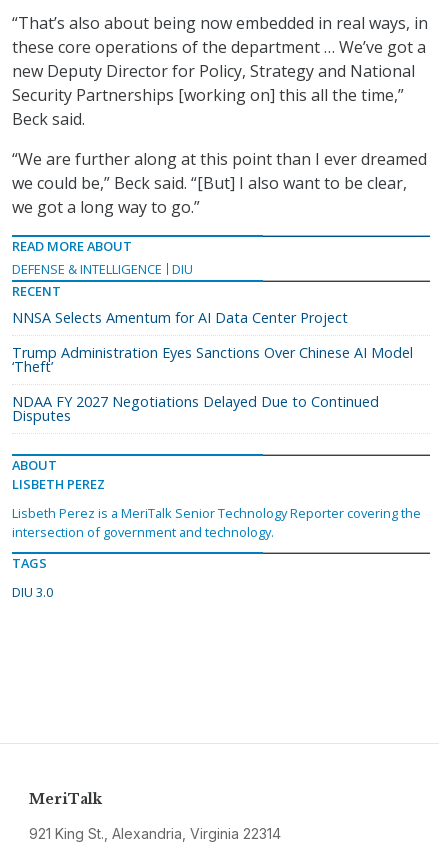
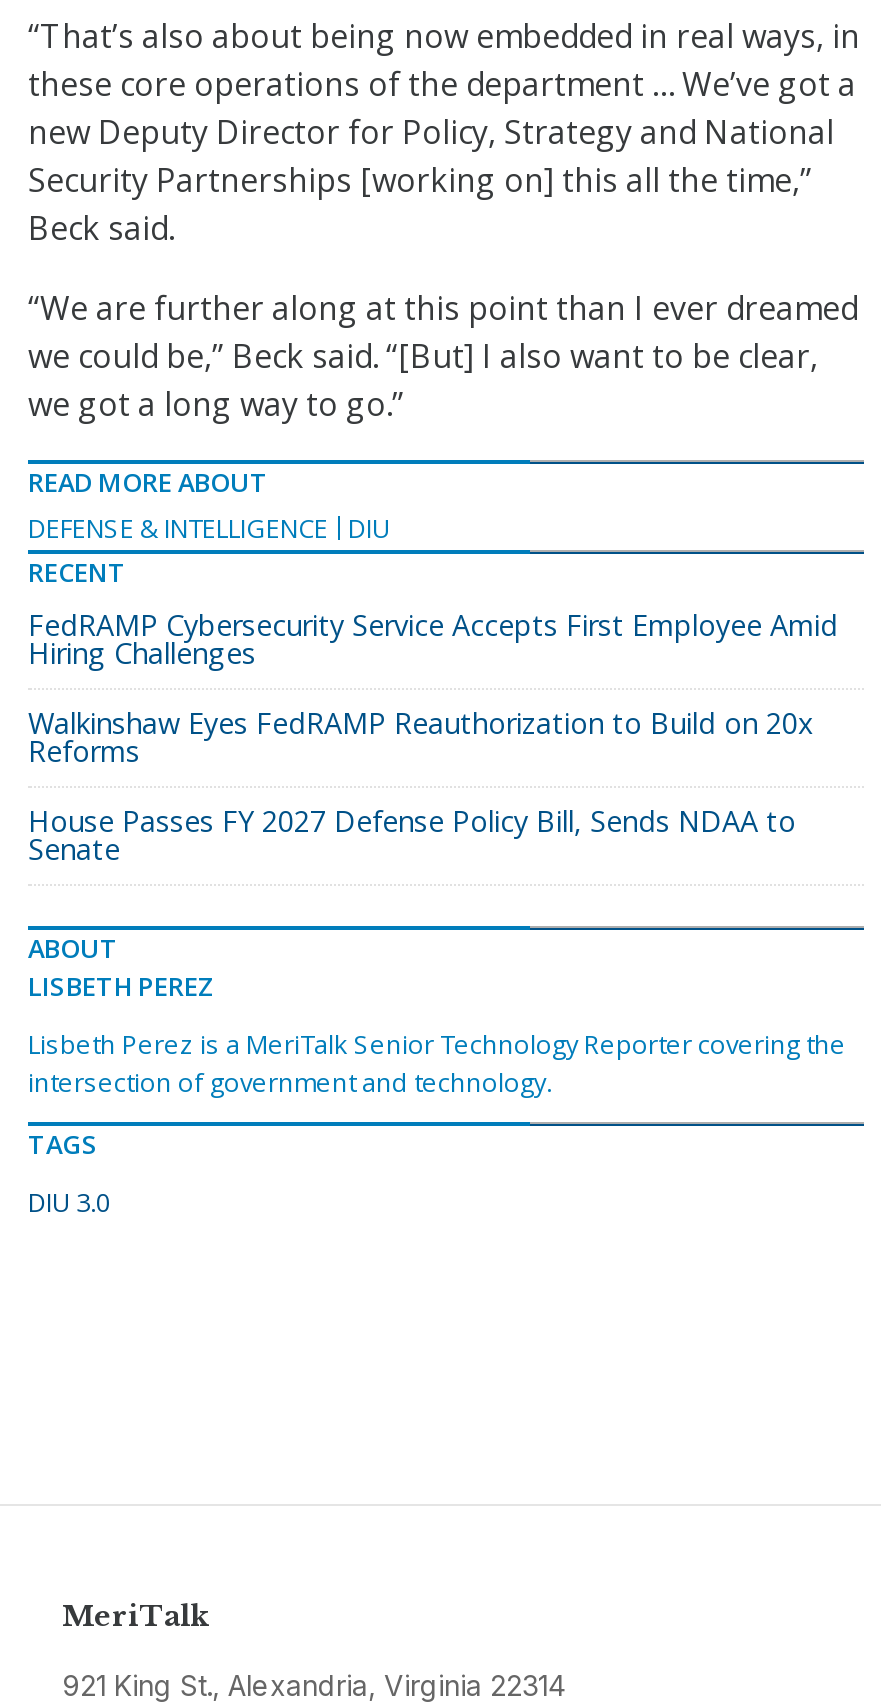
[12,308,348,327] NNSA Selects Amentum for AI Data Center Project -> [28,606,838,672] FedRAMP Cybersecurity Service Accepts First Employee Amid | Hiring Challenges
[12,343,413,376] Trump Administration Eyes Sanctions Over Chinese AI Model | ‘Theft’ -> [28,704,814,770] Walkinshaw Eyes FedRAMP Reauthorization to Build on 20x | Reforms
[12,392,379,425] NDAA FY 2027 Negotiations Delayed Due to Continued | Disputes -> [28,802,796,868] House Passes FY 2027 Defense Policy Bill, Sends NDAA to | Senate

